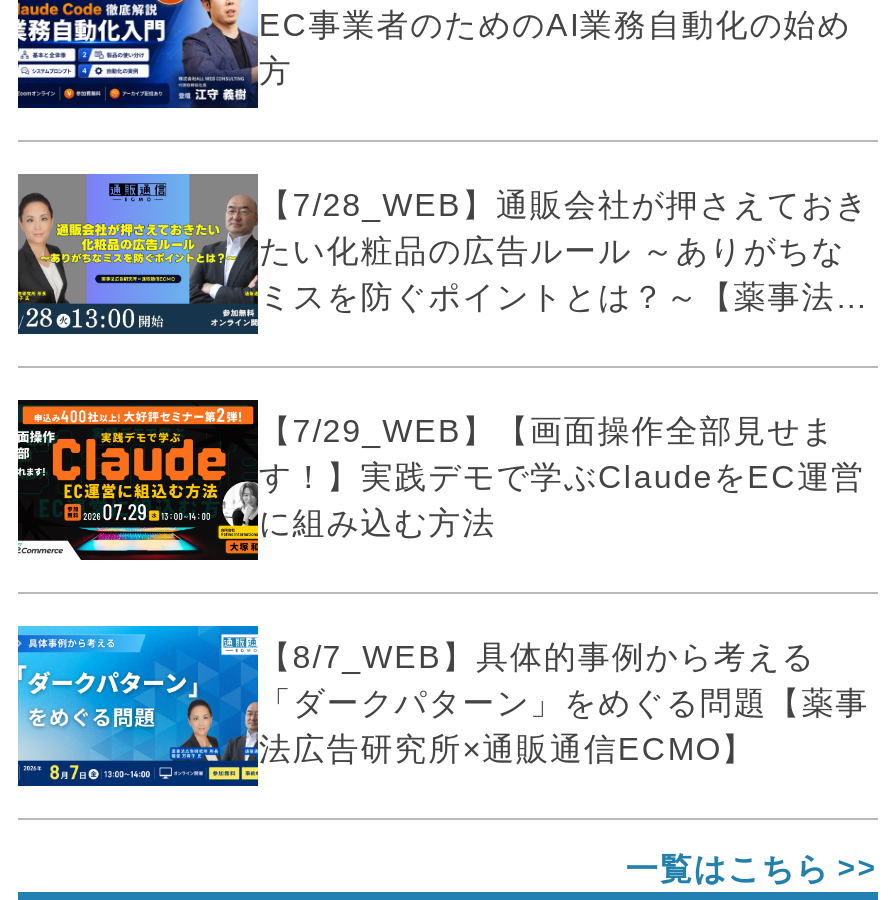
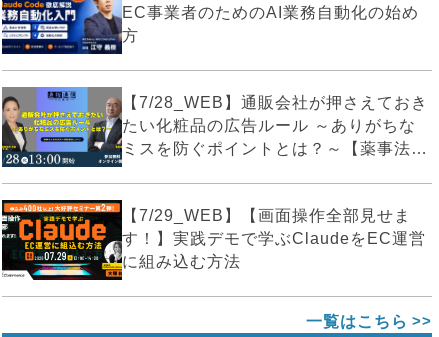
[16,624,869,788] [image] | 【8/7_WEB】具体的事例から考える | 「ダークパターン」をめぐる問題【薬事 | 法広告研究所×通販通信ECMO】 -> none

